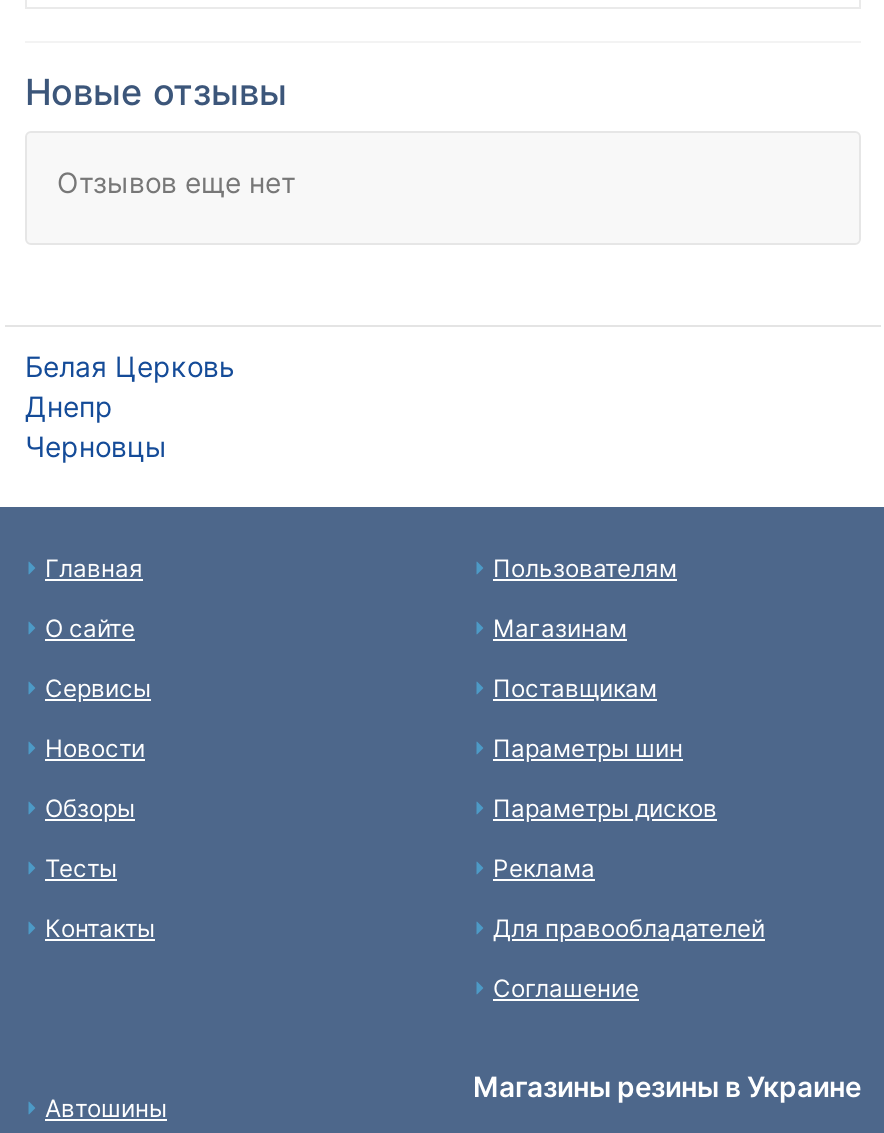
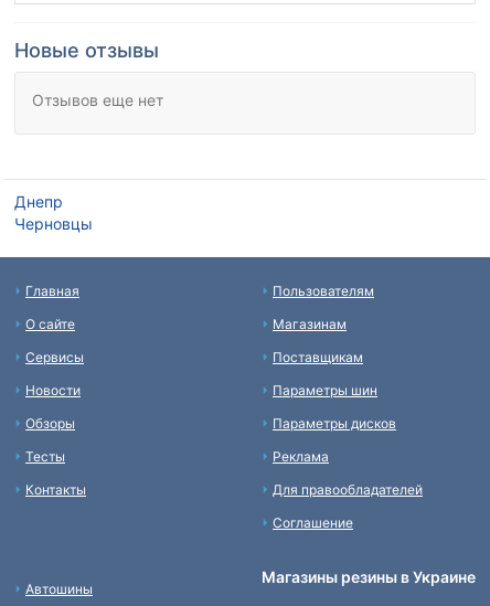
[25,349,235,383] Белая Церковь -> none

